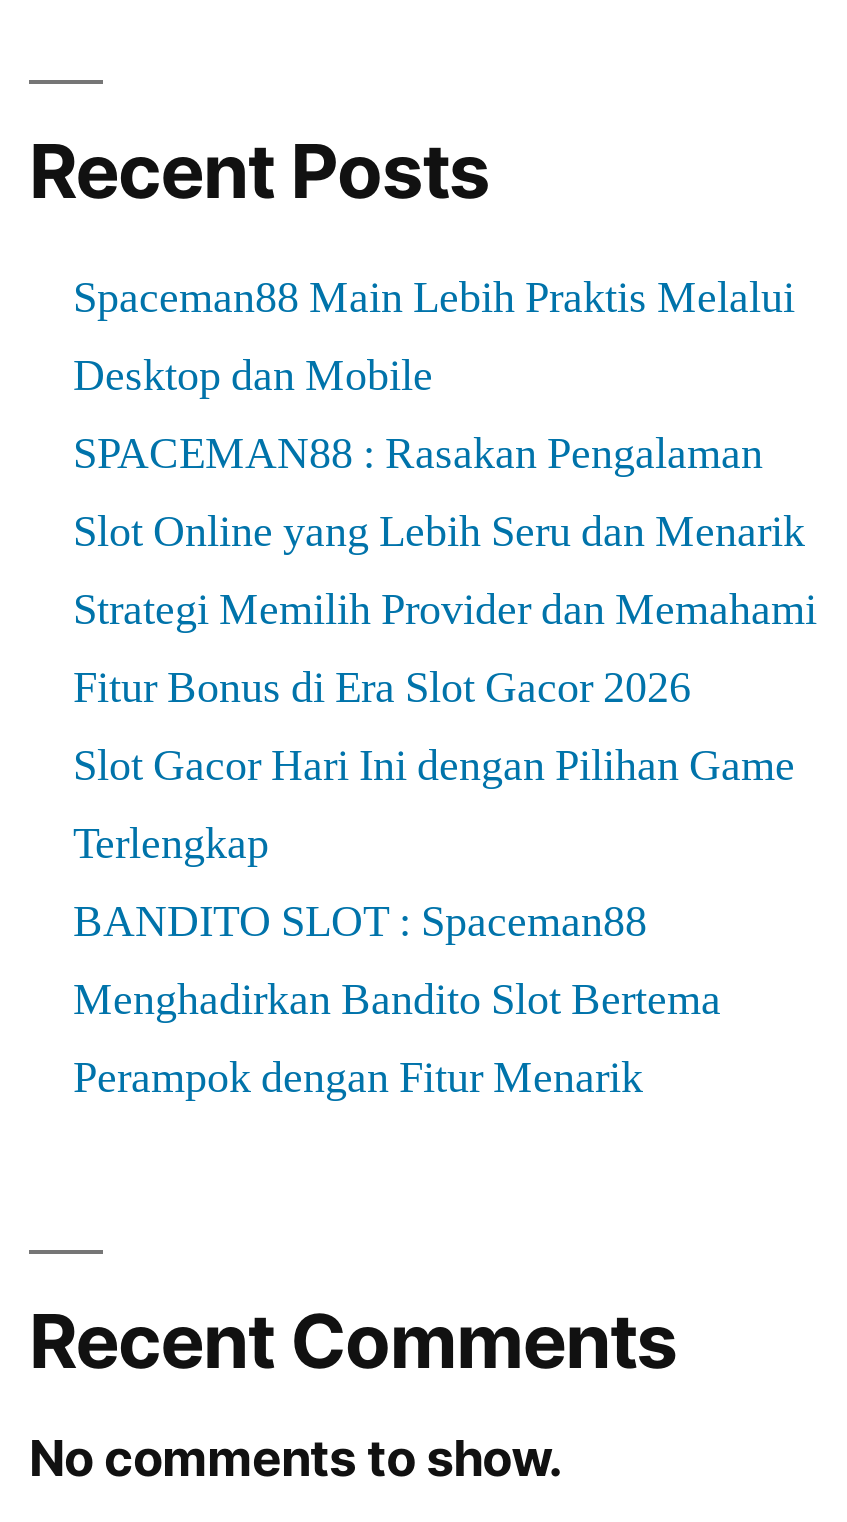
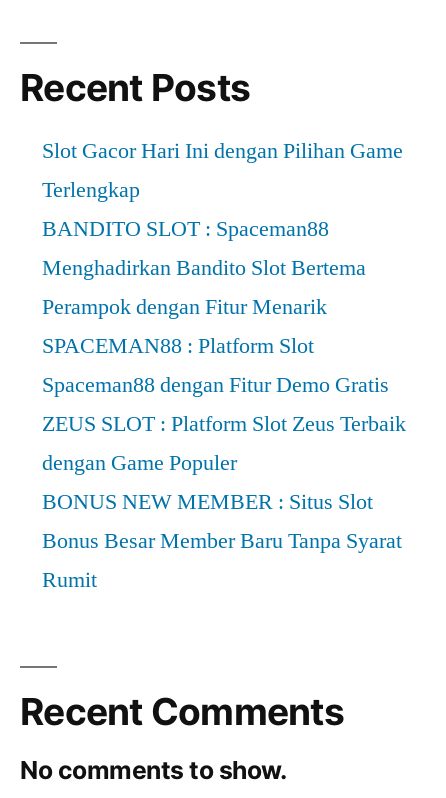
[73,269,817,715] Spaceman88 Main Lebih Praktis Melalui | Desktop dan Mobile | SPACEMAN88 : Rasakan Pengalaman | Slot Online yang Lebih Seru dan Menarik | Strategi Memilih Provider dan Memahami | Fitur Bonus di Era Slot Gacor 2026 -> none
moved [73,737,795,1105] -> [42,136,403,320]: Slot Gacor Hari Ini dengan Pilihan Game | Terlengkap | BANDITO SLOT : Spaceman88 | Menghadirkan Bandito Slot Bertema | Perampok dengan Fitur Menarik
none -> [42,331,406,593] SPACEMAN88 : Platform Slot | Spaceman88 dengan Fitur Demo Gratis | ZEUS SLOT : Platform Slot Zeus Terbaik | dengan Game Populer | BONUS NEW MEMBER : Situs Slot | Bonus Besar Member Baru Tanpa Syarat | Rumit

